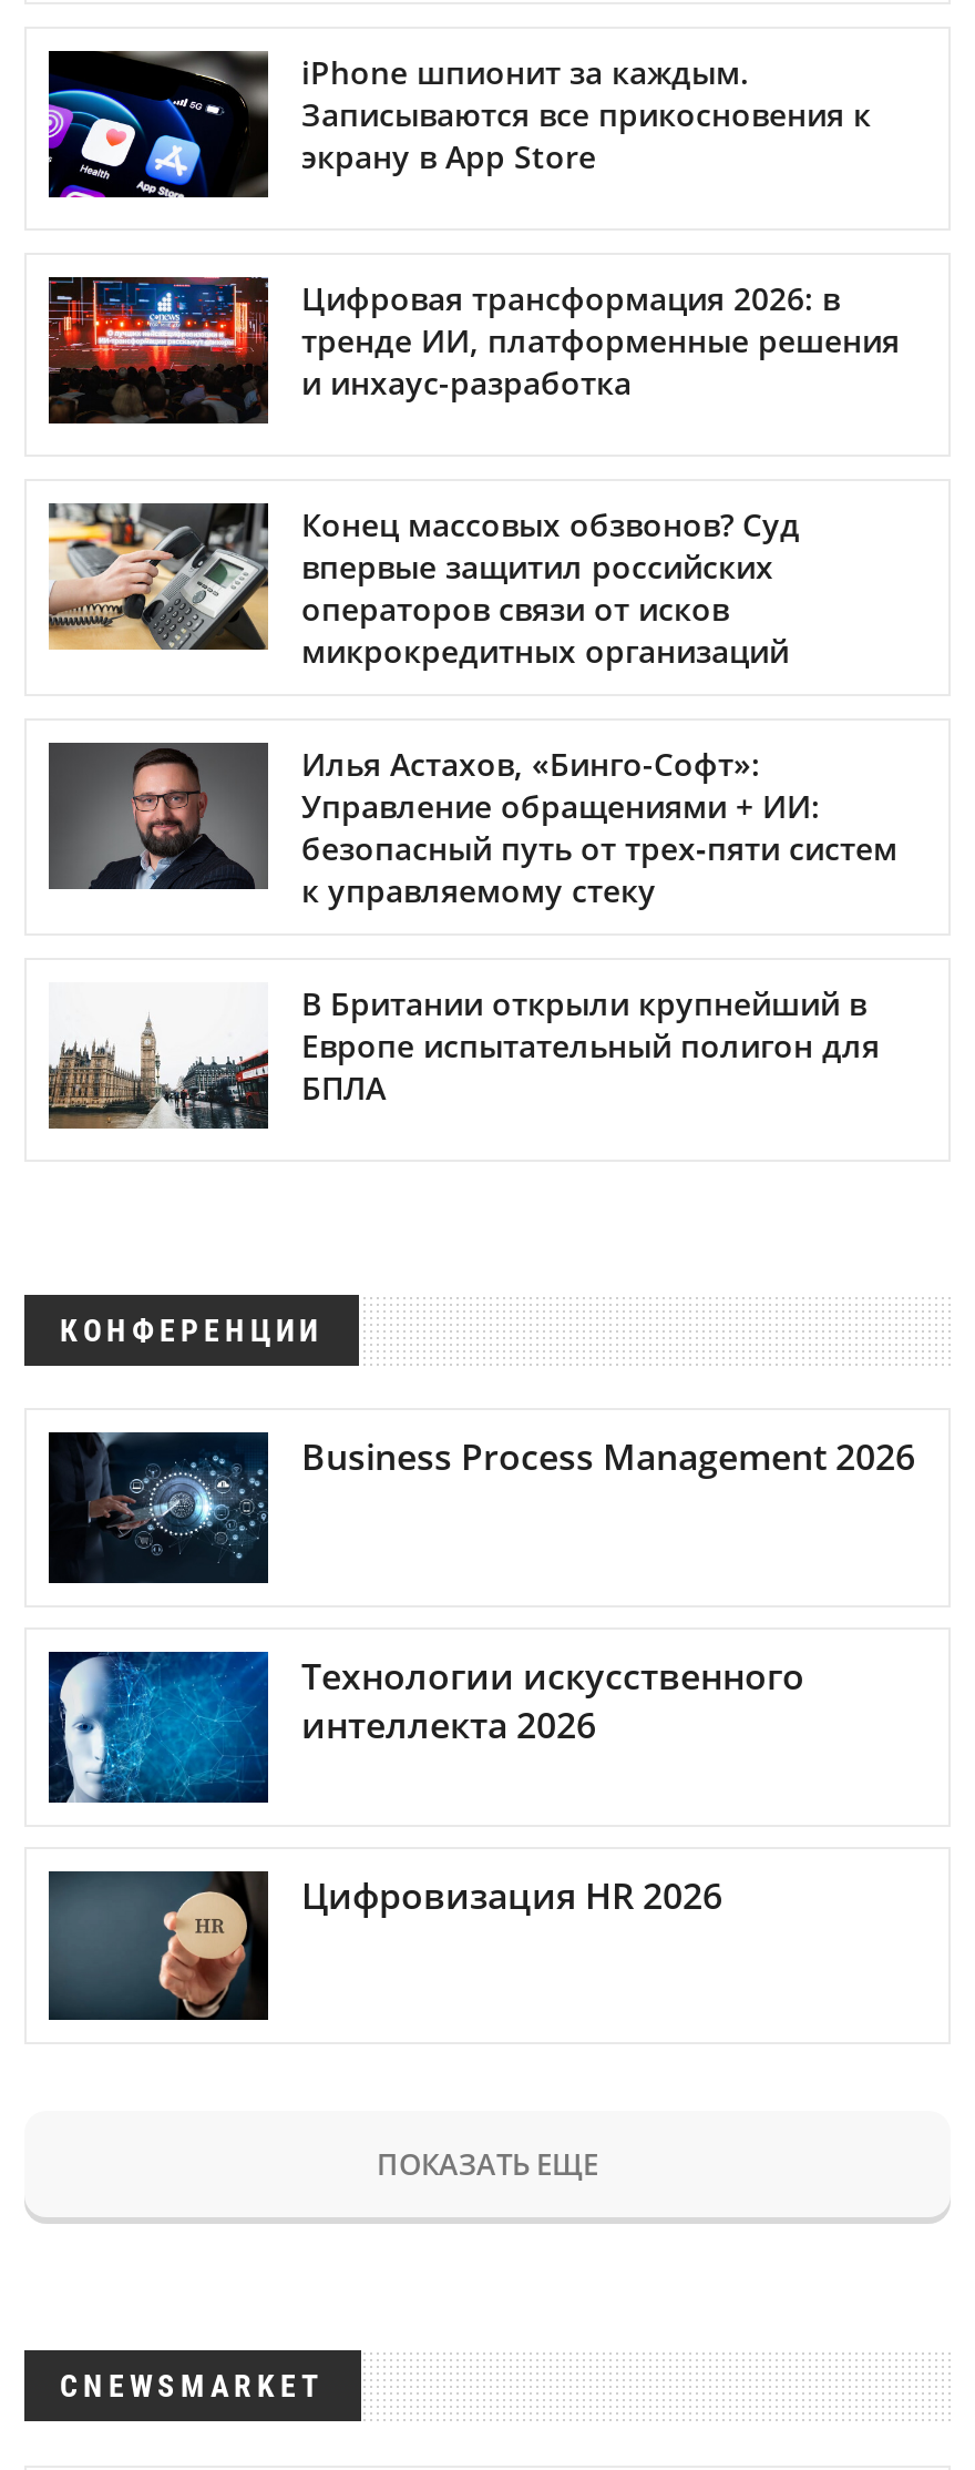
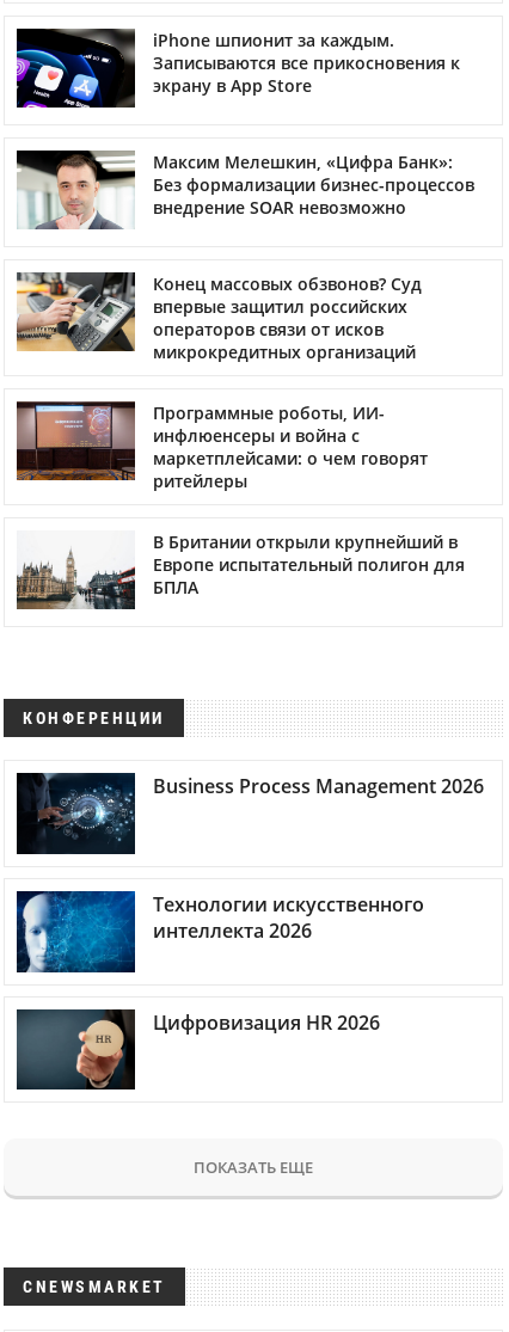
[47,277,900,426] [image] | Цифровая трансформация 2026: в | тренде ИИ, платформенные решения | и инхаус-разработка -> [17,150,474,231] [image] | Максим Мелешкин, «Цифра Банк»: | Без формализации бизнес-процессов | внедрение SOAR невозможно
[49,742,897,911] [image] | Илья Астахов, «Бинго-Софт»: | Управление обращениями + ИИ: | безопасный путь от трех‑пяти систем | к управляемому стеку -> [17,401,428,492] [image] | Программные роботы, ИИ- | инфлюенсеры и война с | маркетплейсами: о чем говорят | ритейлеры

